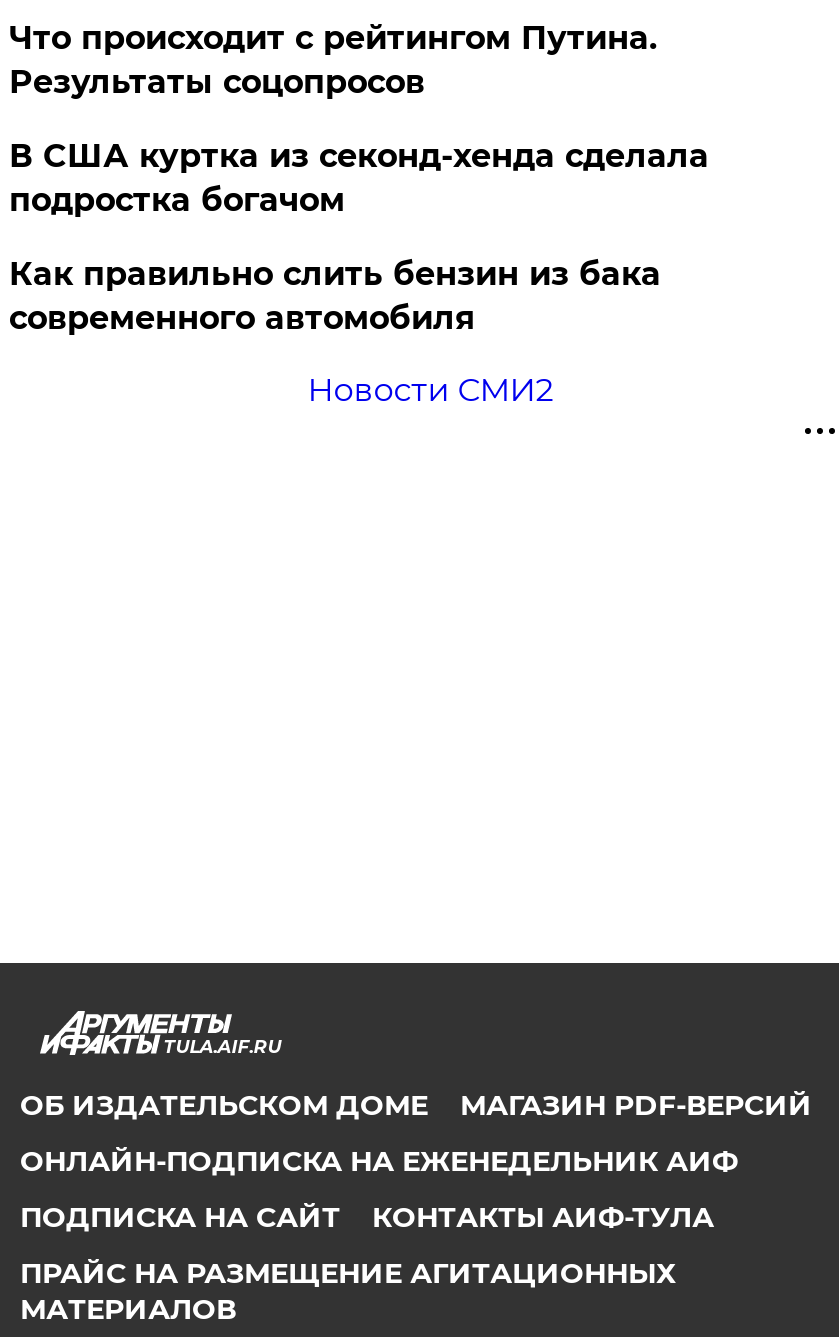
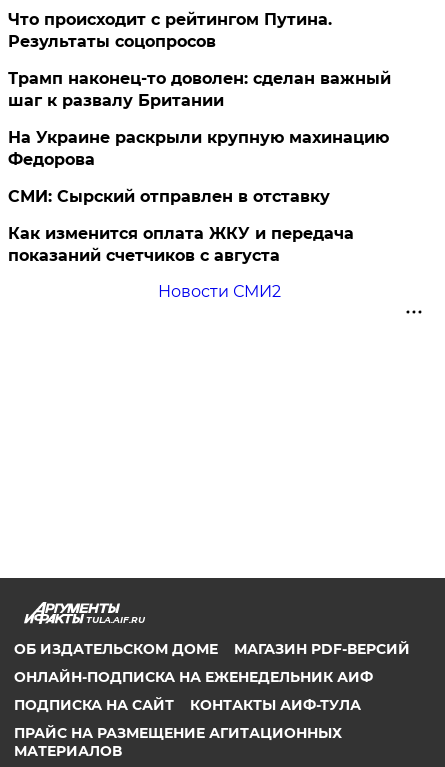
[9,137,709,337] В США куртка из секонд-хенда сделала | подростка богачом | Как правильно слить бензин из бака | современного автомобиля -> [8,69,391,265] Трамп наконец-то доволен: сделан важный | шаг к развалу Британии | На Украине раскрыли крупную махинацию | Федорова | СМИ: Сырский отправлен в отставку | Как изменится оплата ЖКУ и передача | показаний счетчиков с августа

